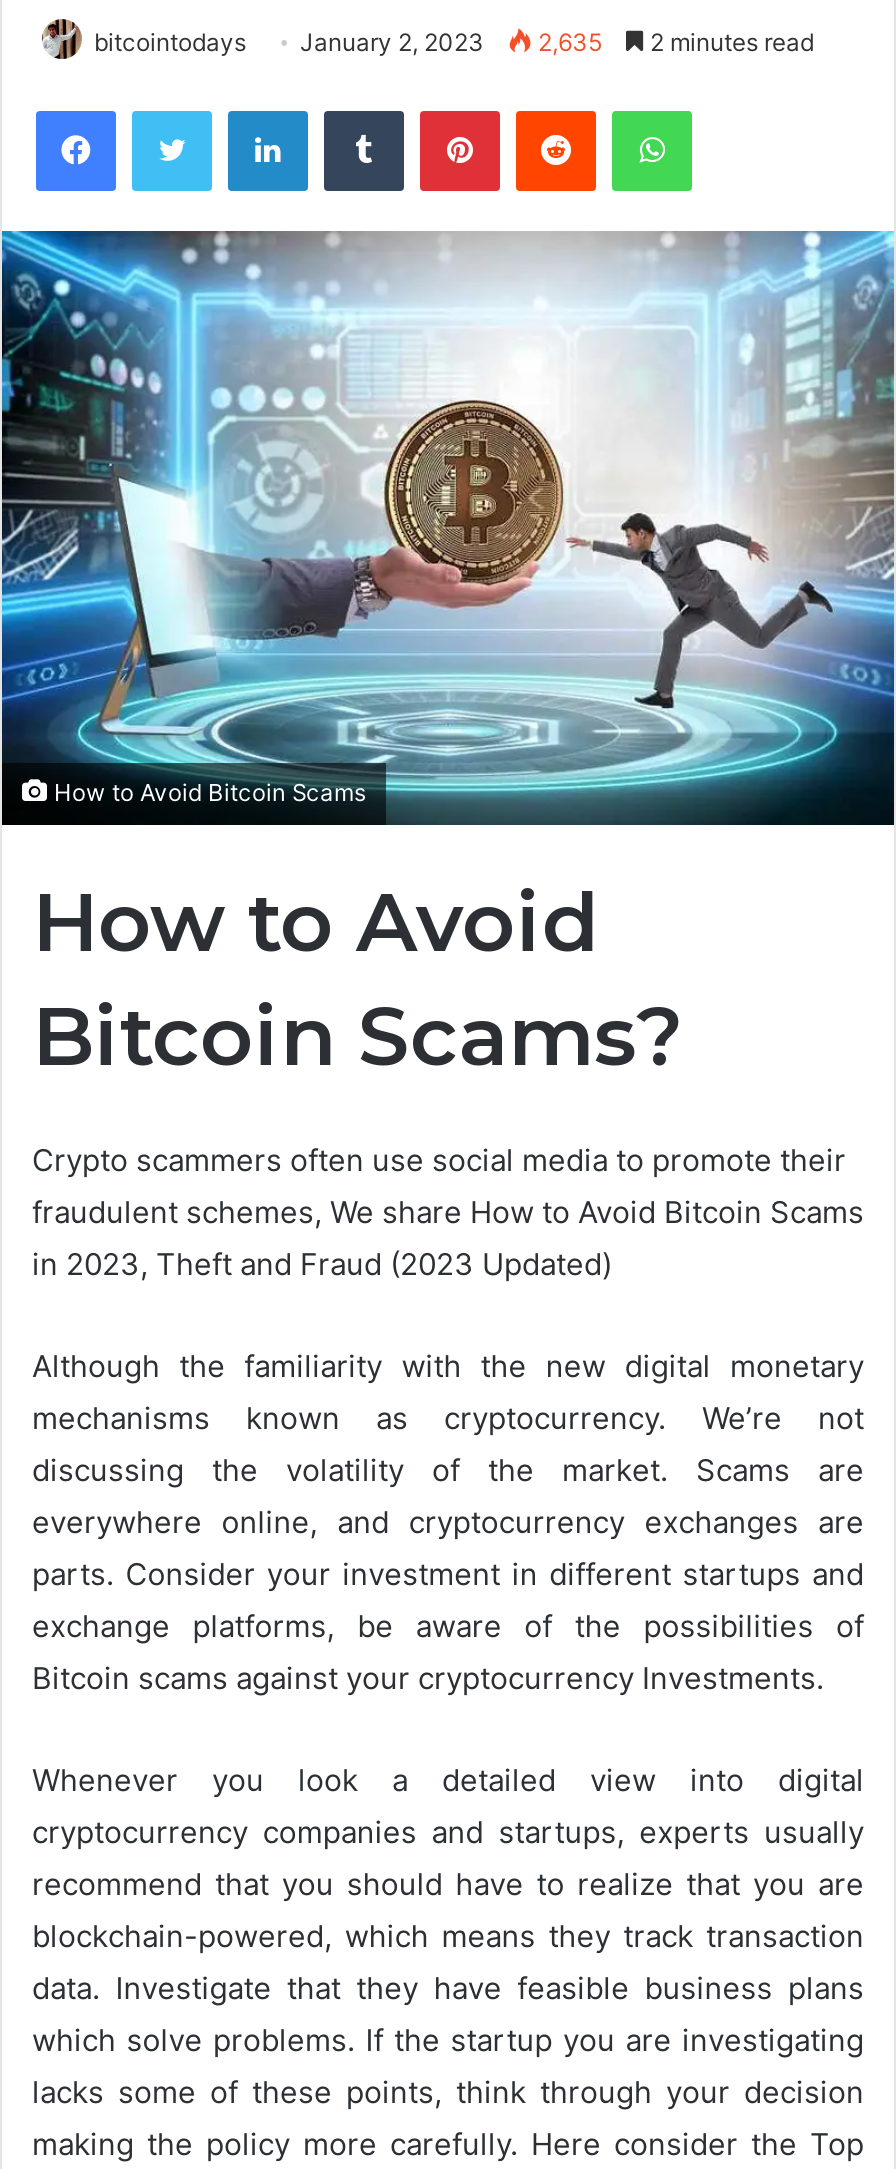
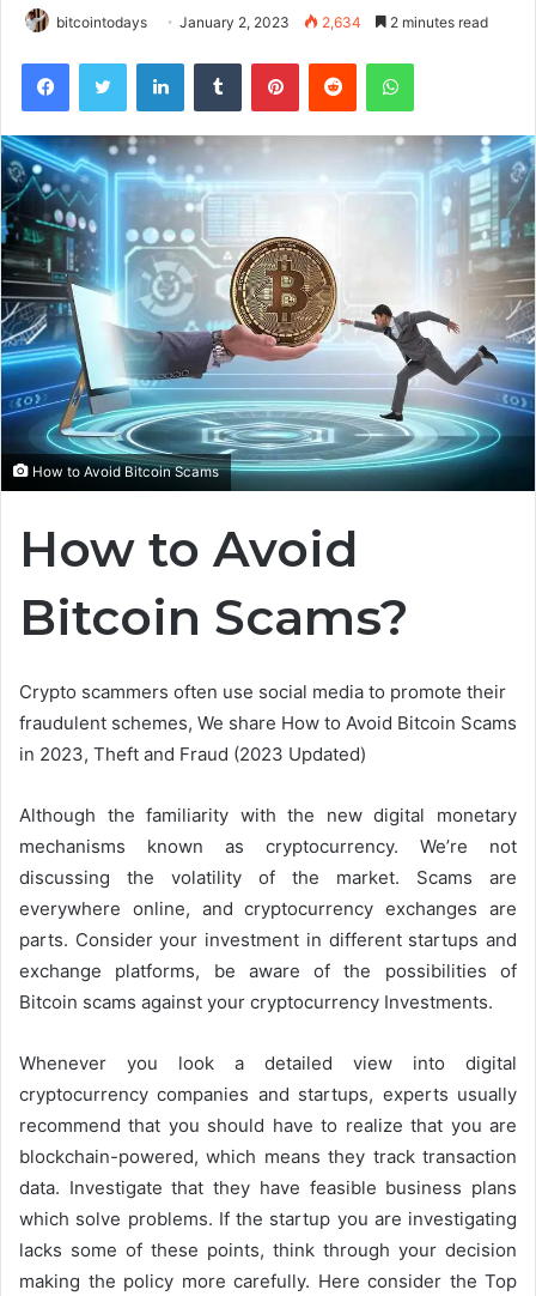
[94,27,814,57] bitcointodays January 2, 2023 2,635 2 minutes read -> [56,13,488,31] bitcointodays January 2, 2023 2,634 2 minutes read

